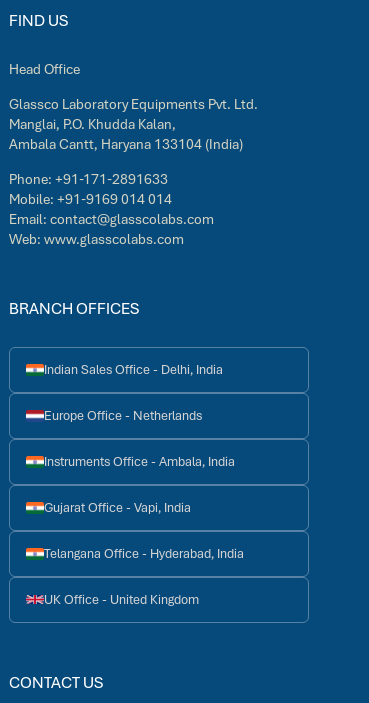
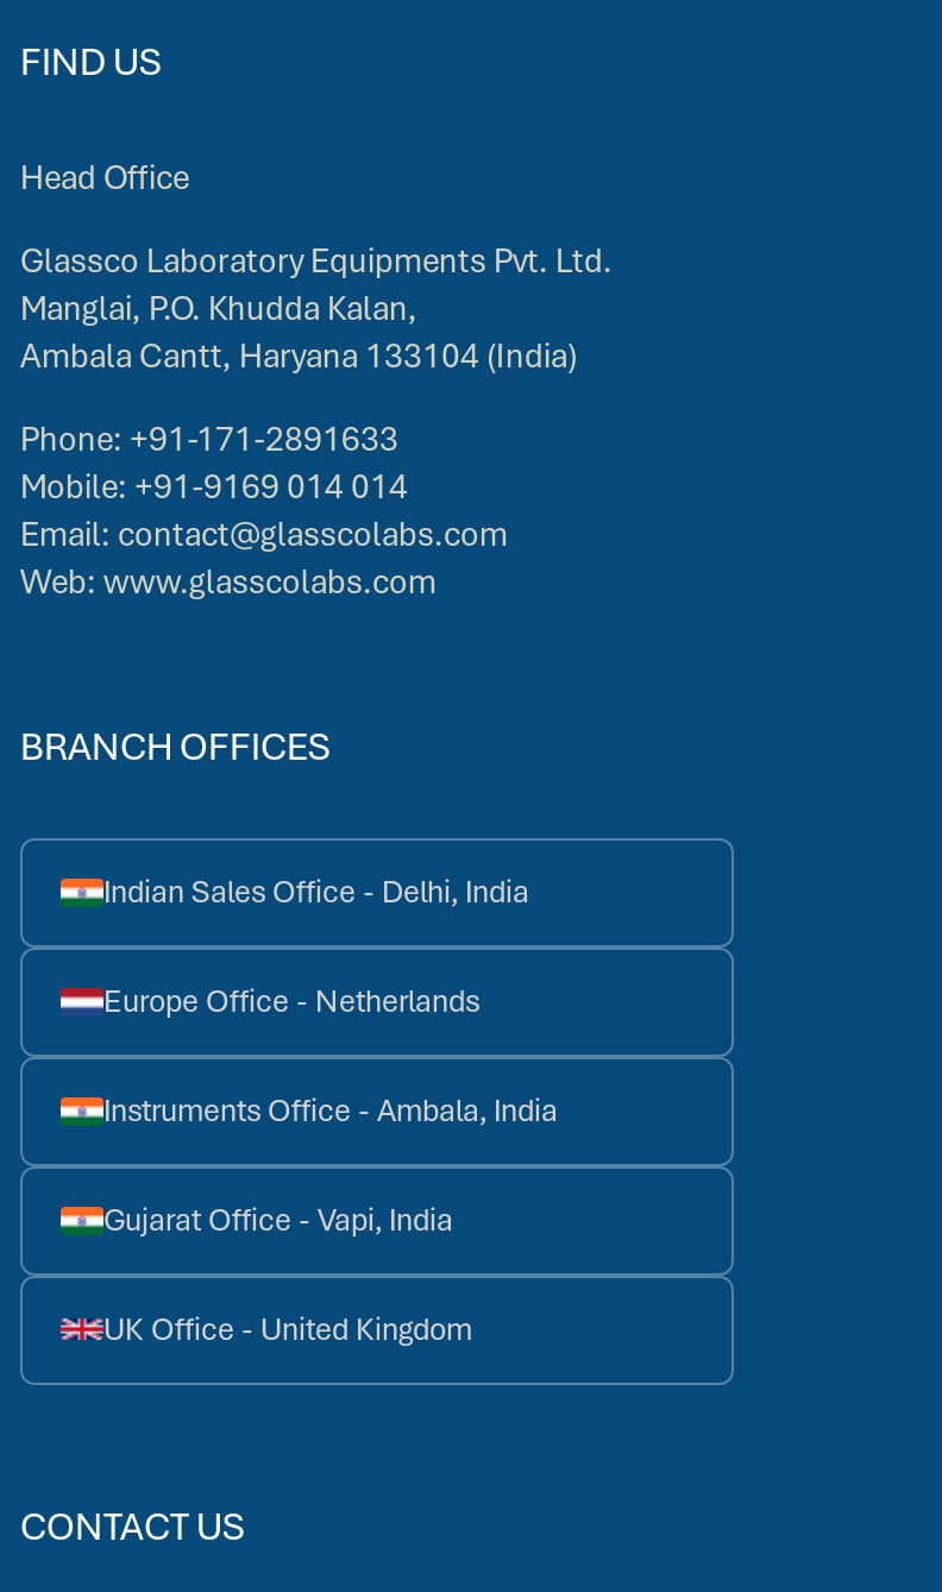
[44,545,244,562] Telangana Office - Hyderabad, India -> none

